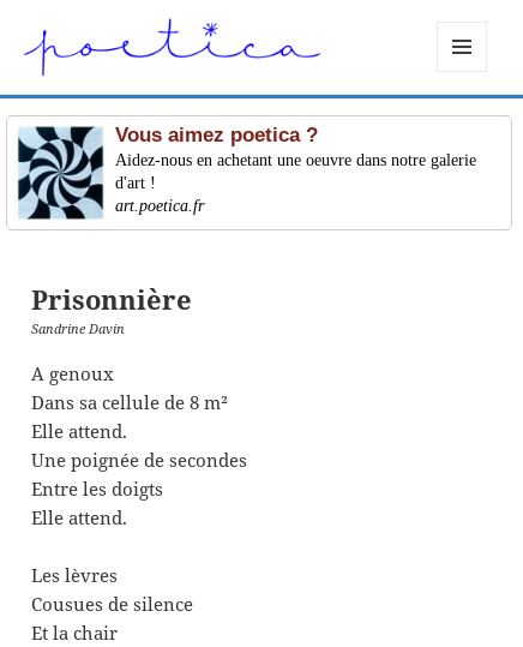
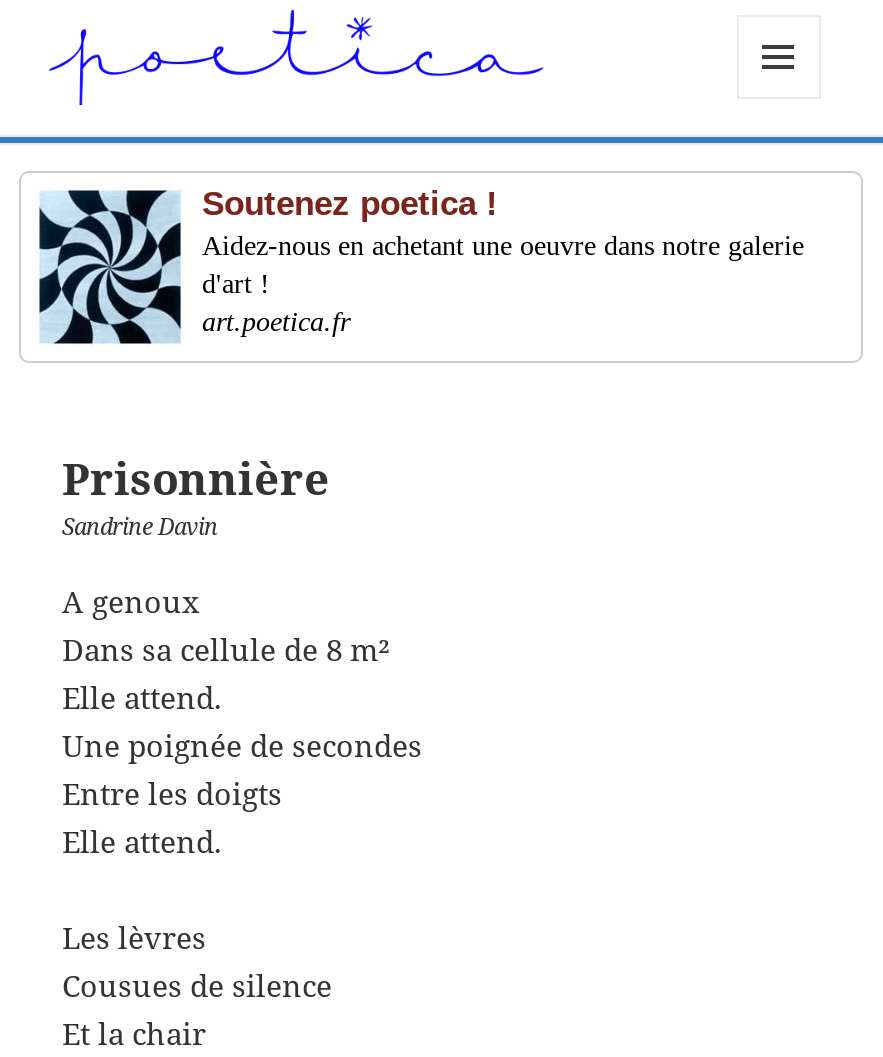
[116,124,318,147] Vous aimez poetica ? -> [202,186,498,224] Soutenez poetica !

